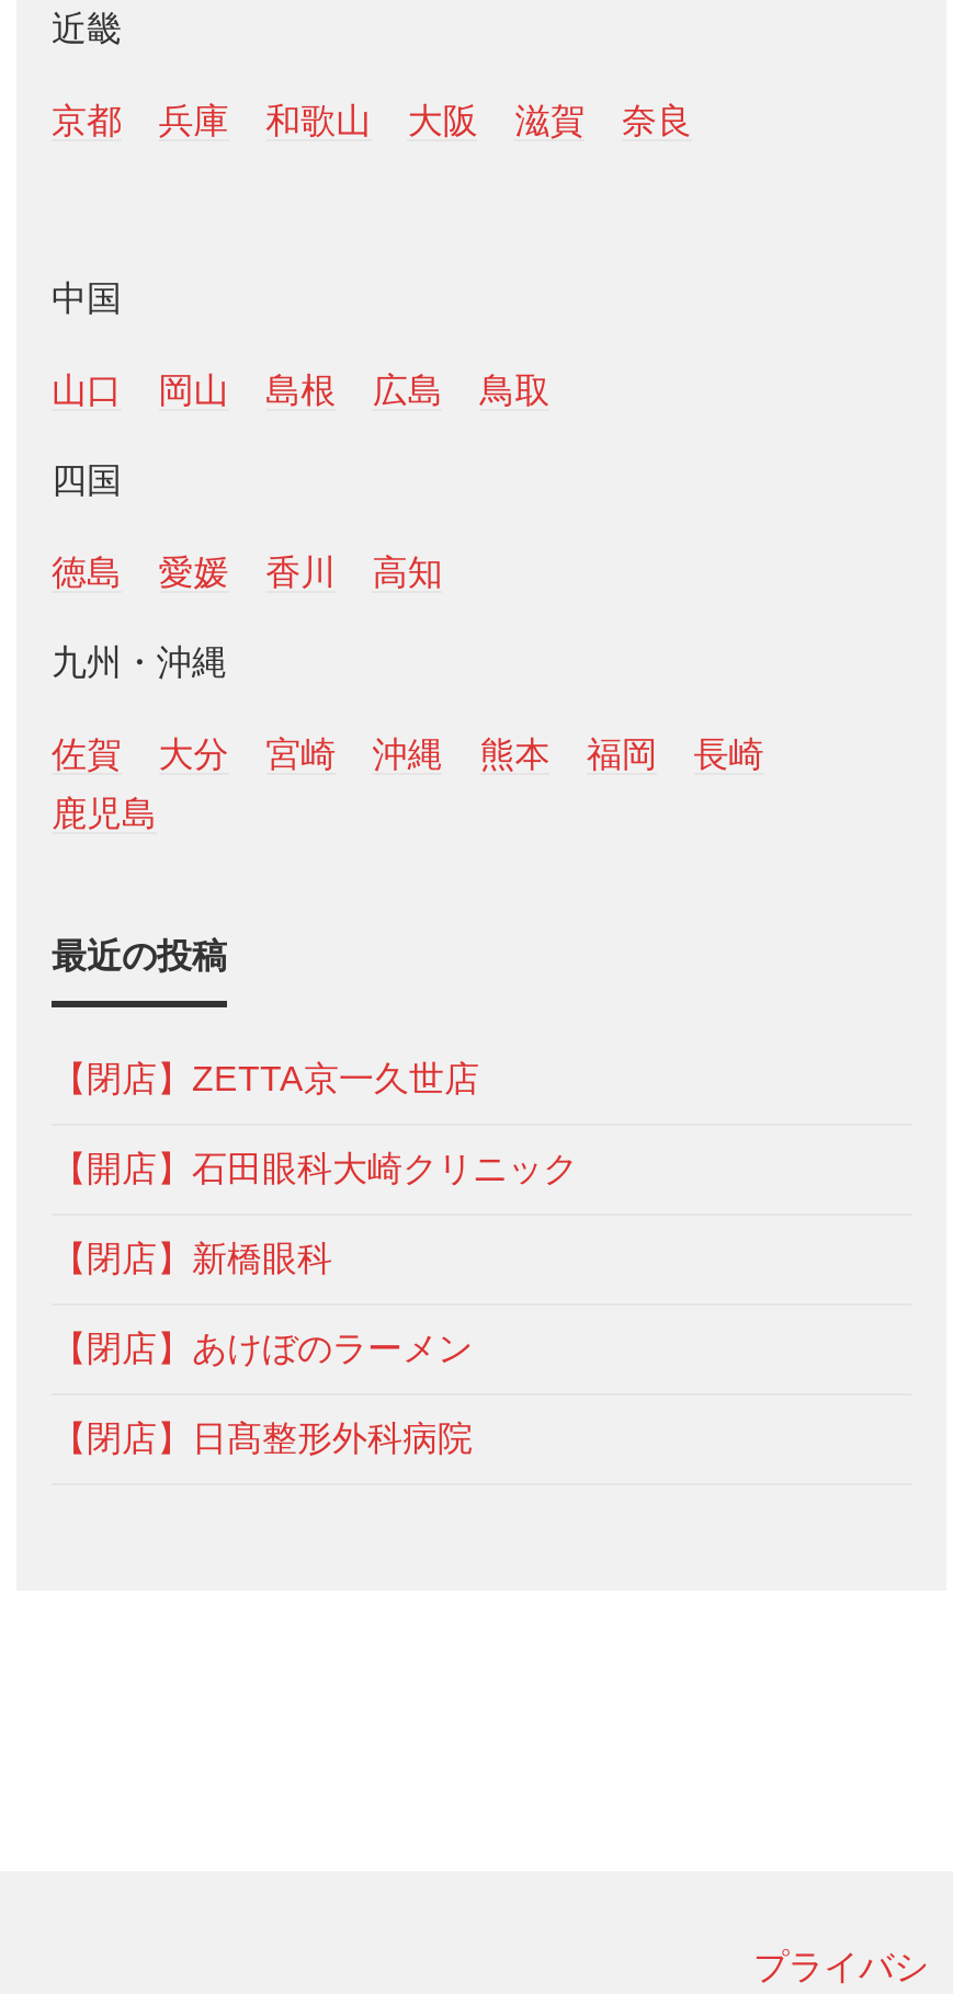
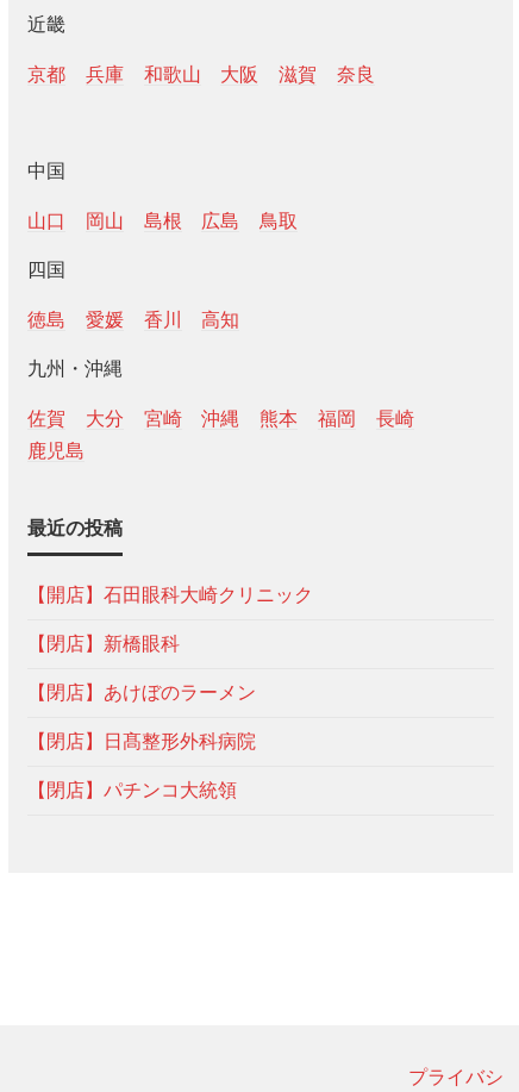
[52,1061,479,1098] 【閉店】ZETTA京一久世店 -> none
moved [52,1151,578,1458] -> [27,585,313,752]: 【開店】石田眼科大崎クリニック | 【閉店】新橋眼科 | 【閉店】あけぼのラーメン | 【閉店】日髙整形外科病院
none -> [27,780,237,801] 【閉店】パチンコ大統領

